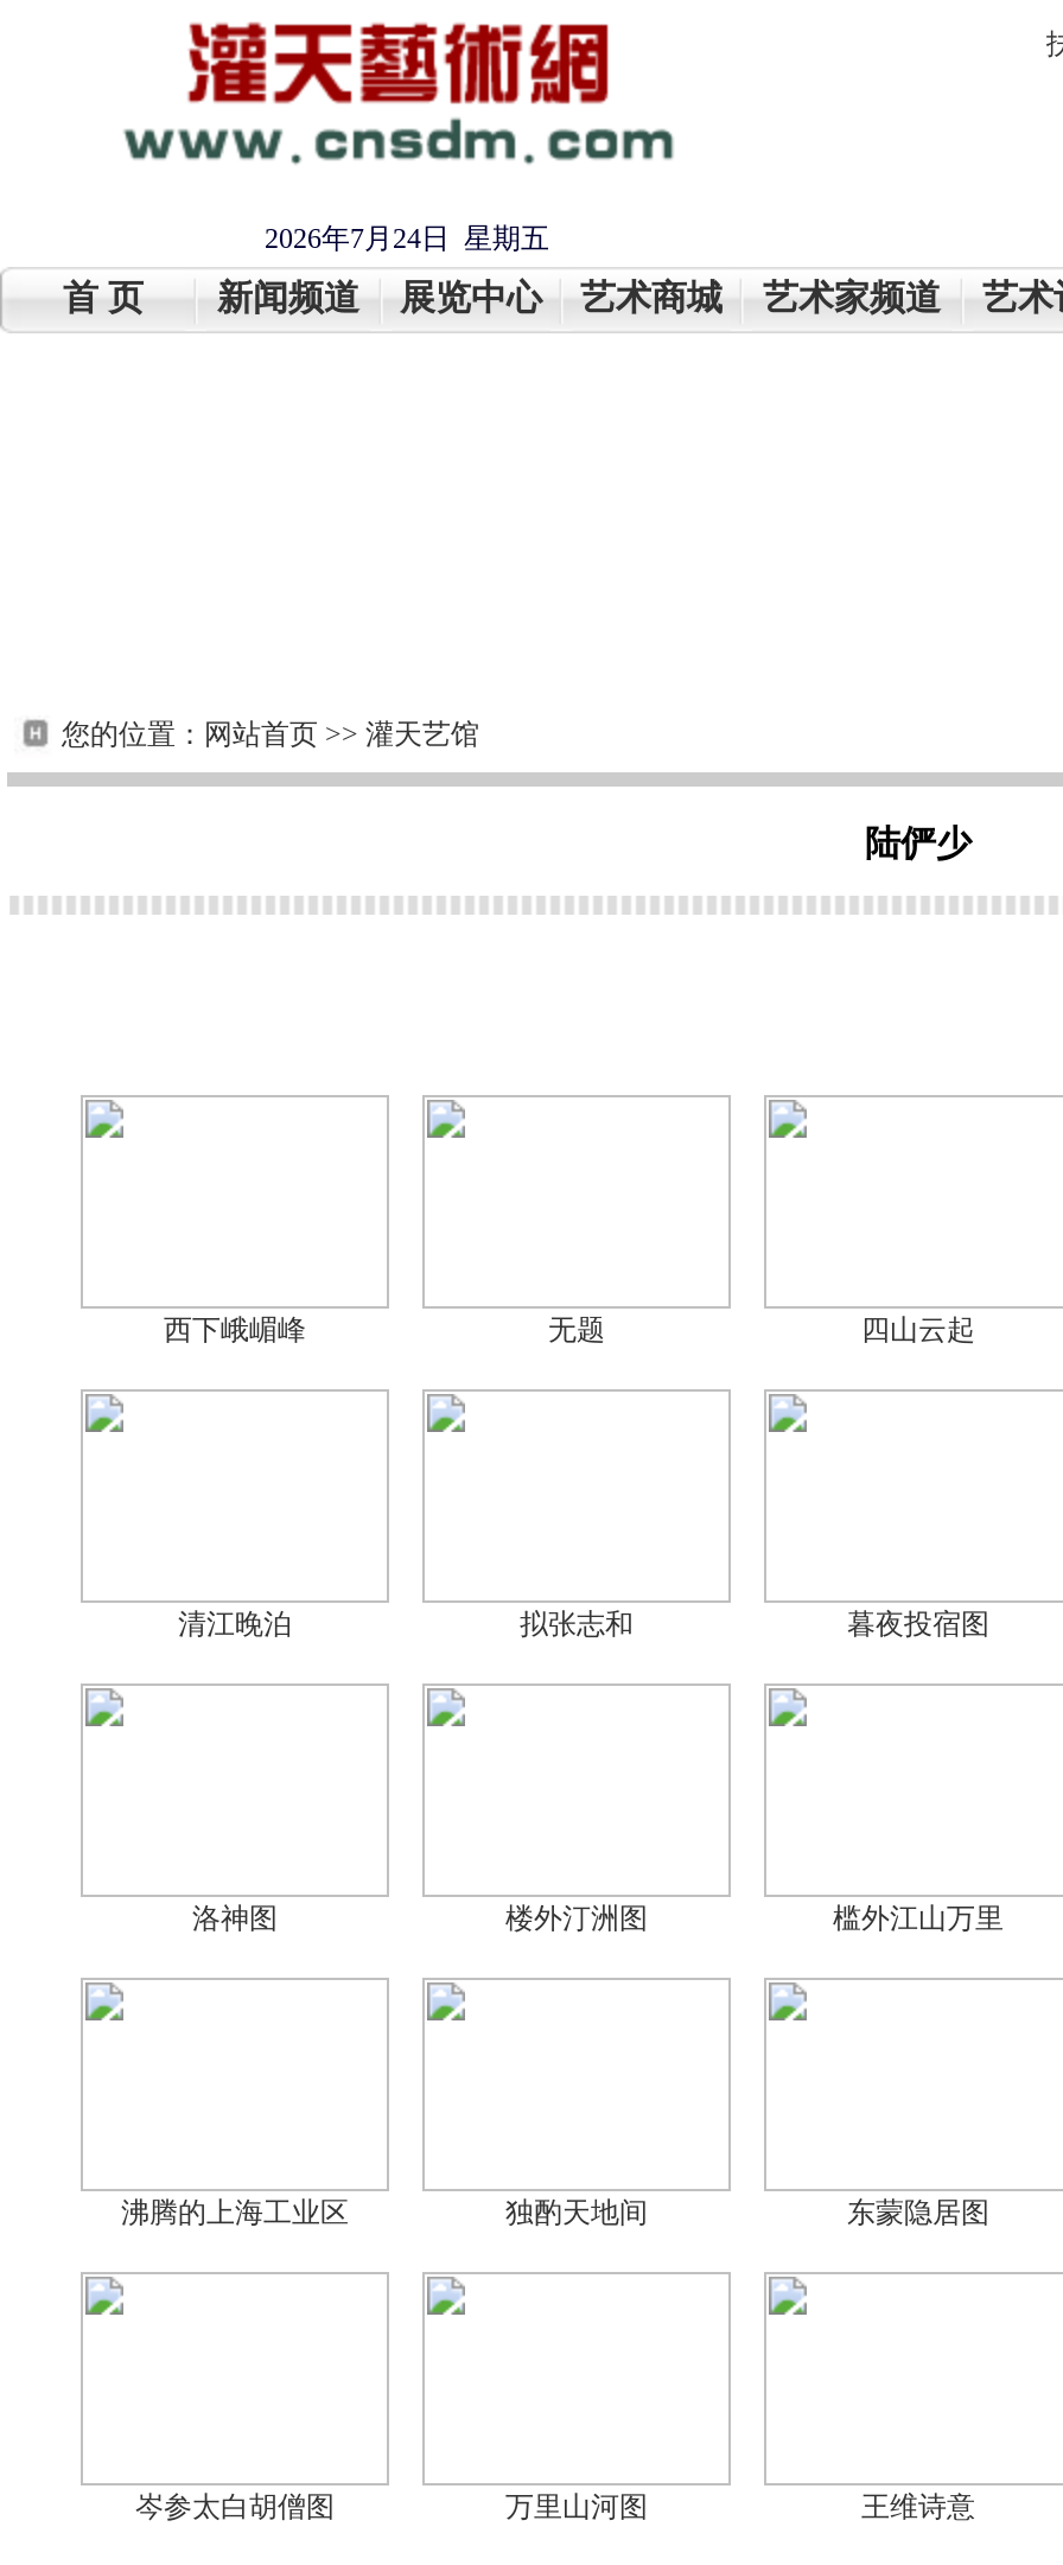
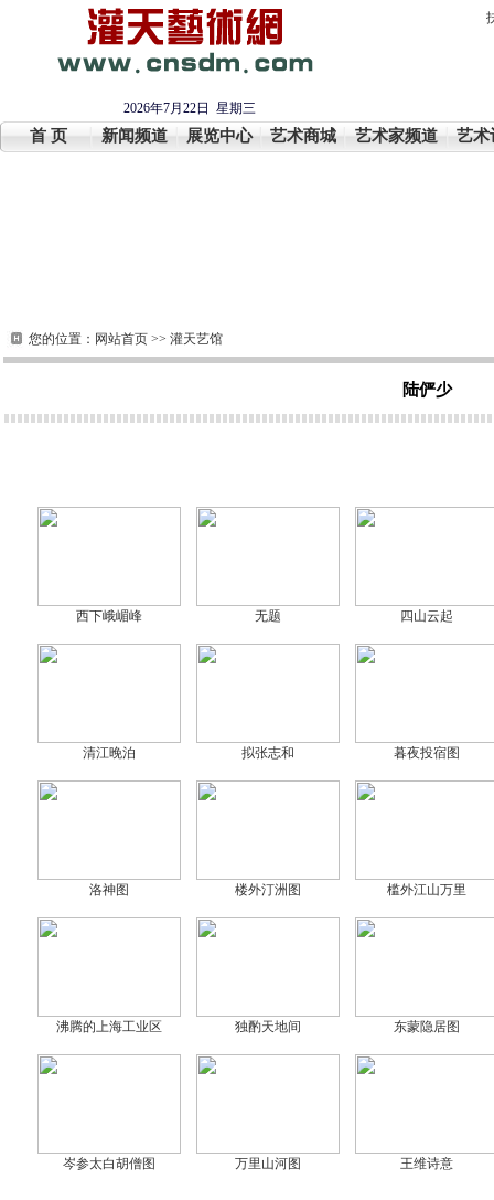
[265,222,549,255] 2026年7月24日 星期五 -> [123,100,255,116] 2026年7月22日 星期三

